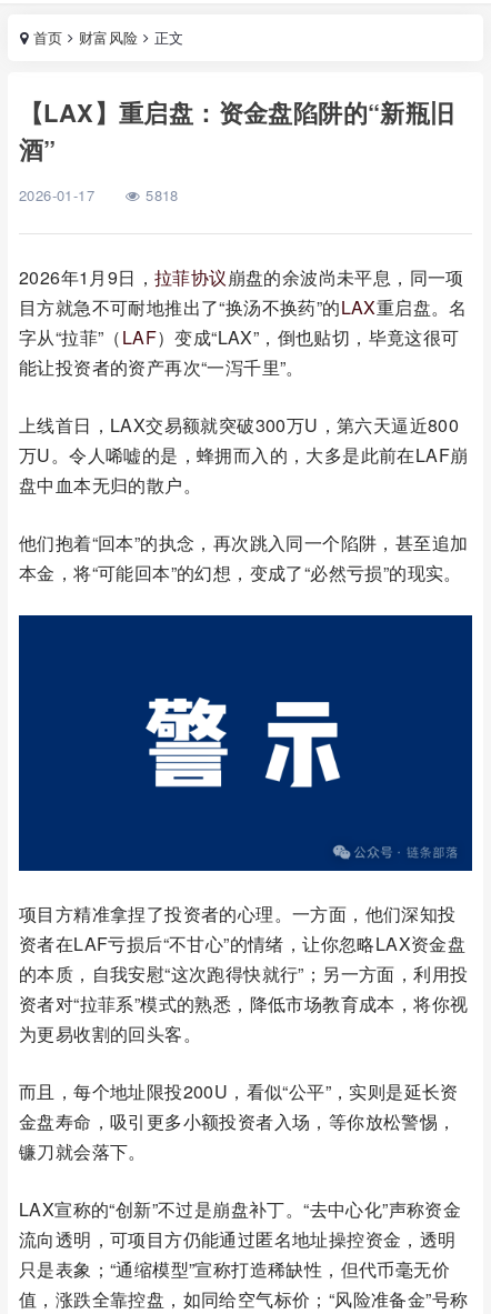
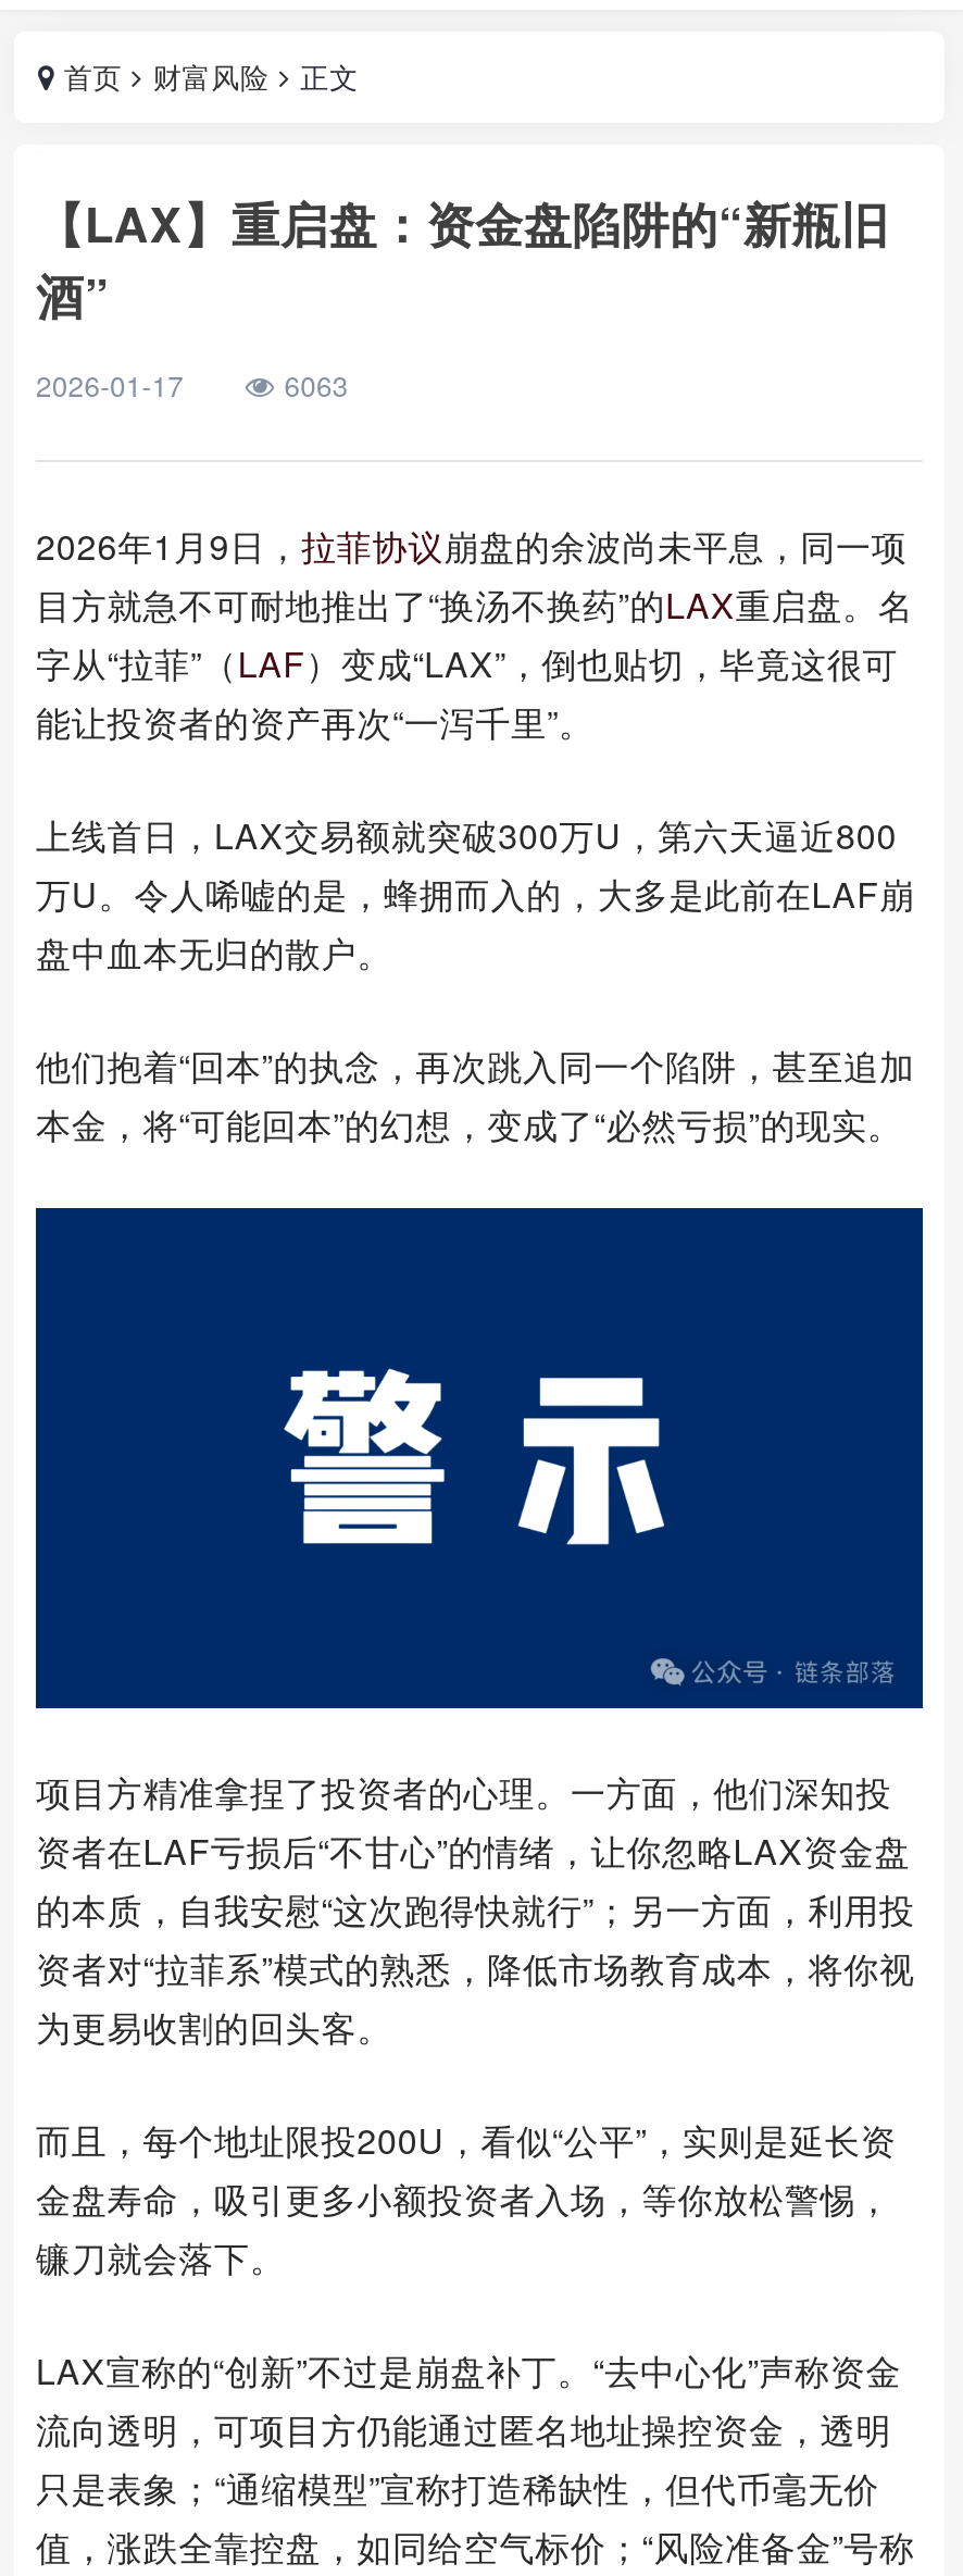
[146,184,179,205] 5818 -> [284,364,348,406] 6063

